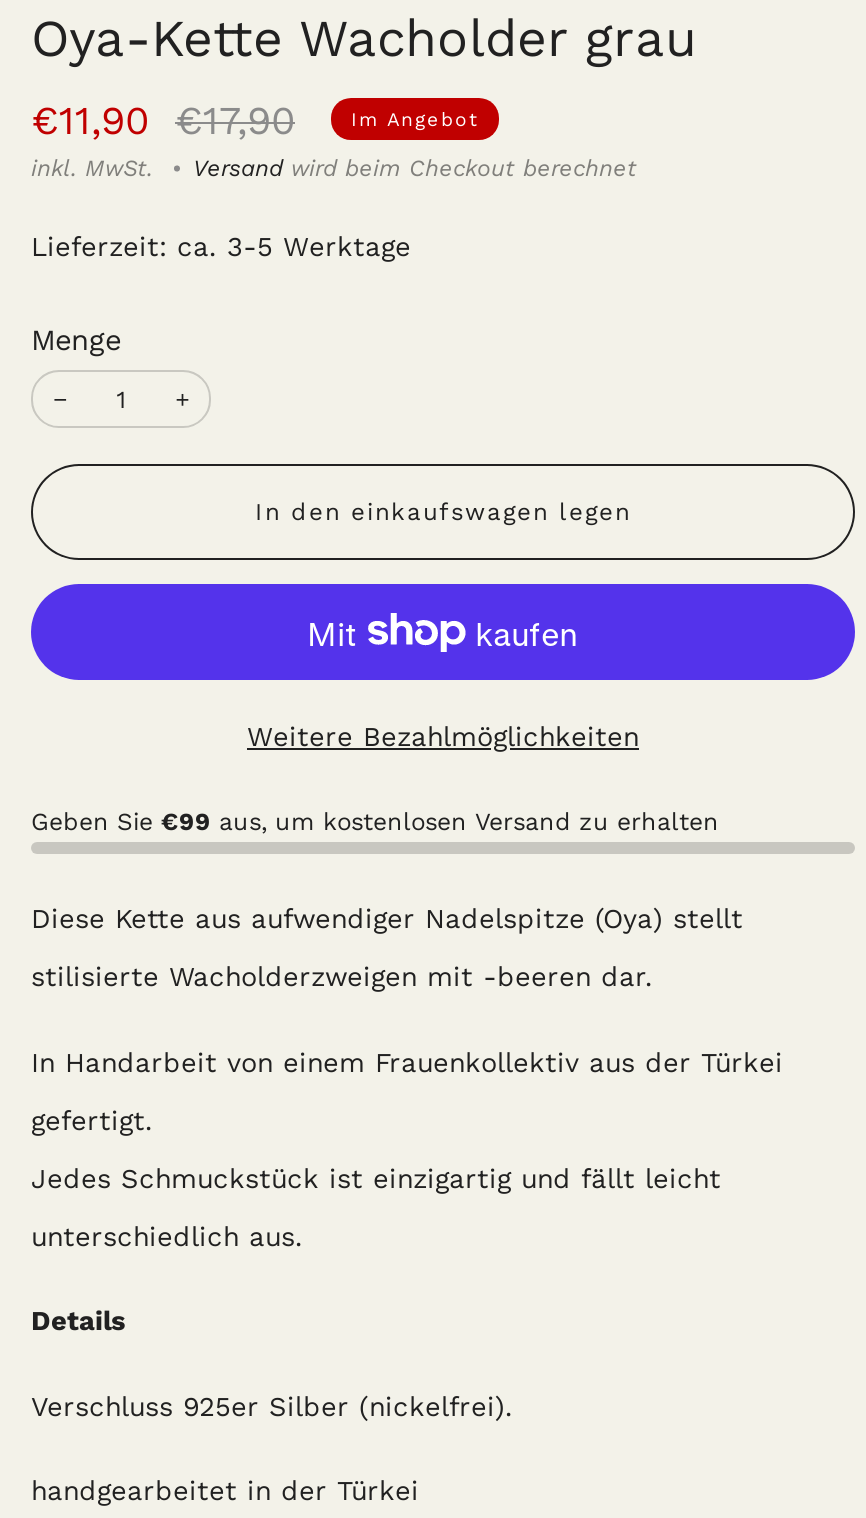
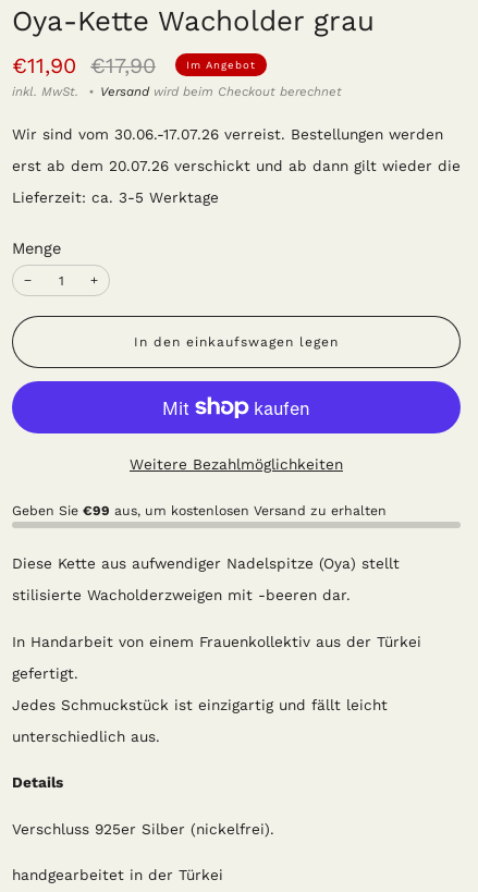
none -> [12,125,461,174] Wir sind vom 30.06.-17.07.26 verreist. Bestellungen werden | erst ab dem 20.07.26 verschickt und ab dann gilt wieder die

